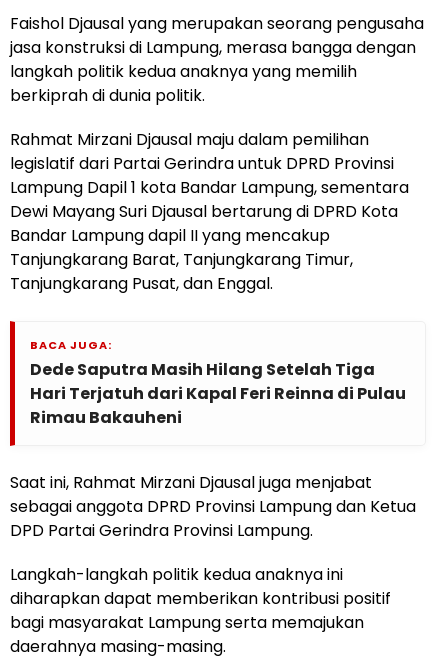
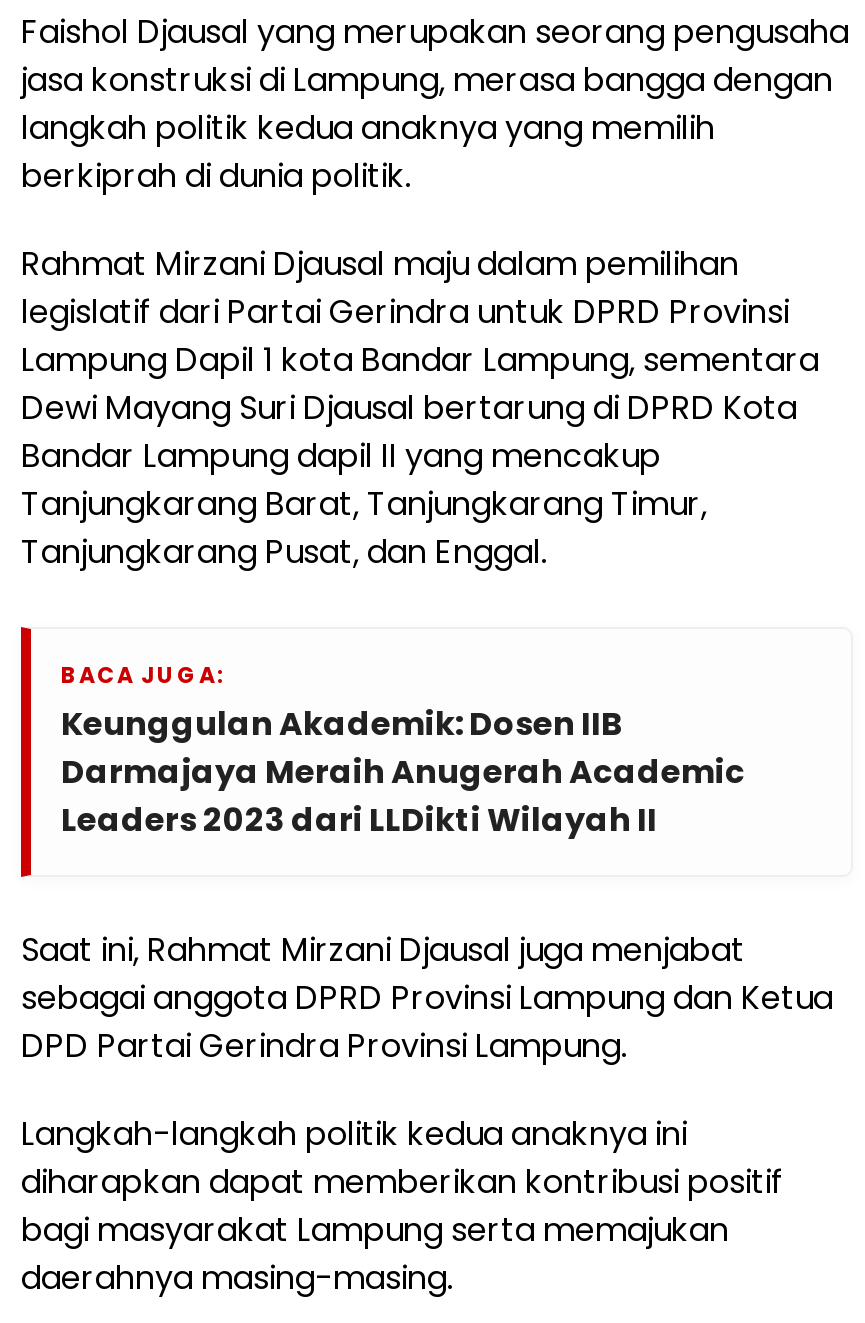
[30,358,406,429] Dede Saputra Masih Hilang Setelah Tiga | Hari Terjatuh dari Kapal Feri Reinna di Pulau | Rimau Bakauheni -> [61,701,745,843] Keunggulan Akademik: Dosen IIB | Darmajaya Meraih Anugerah Academic | Leaders 2023 dari LLDikti Wilayah II

